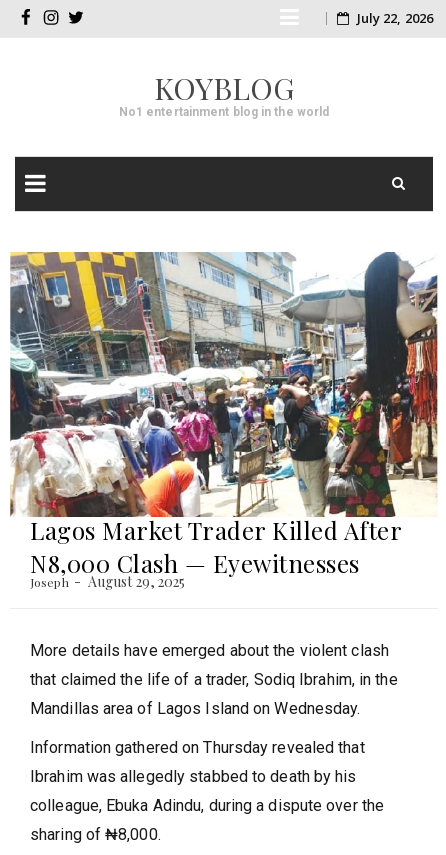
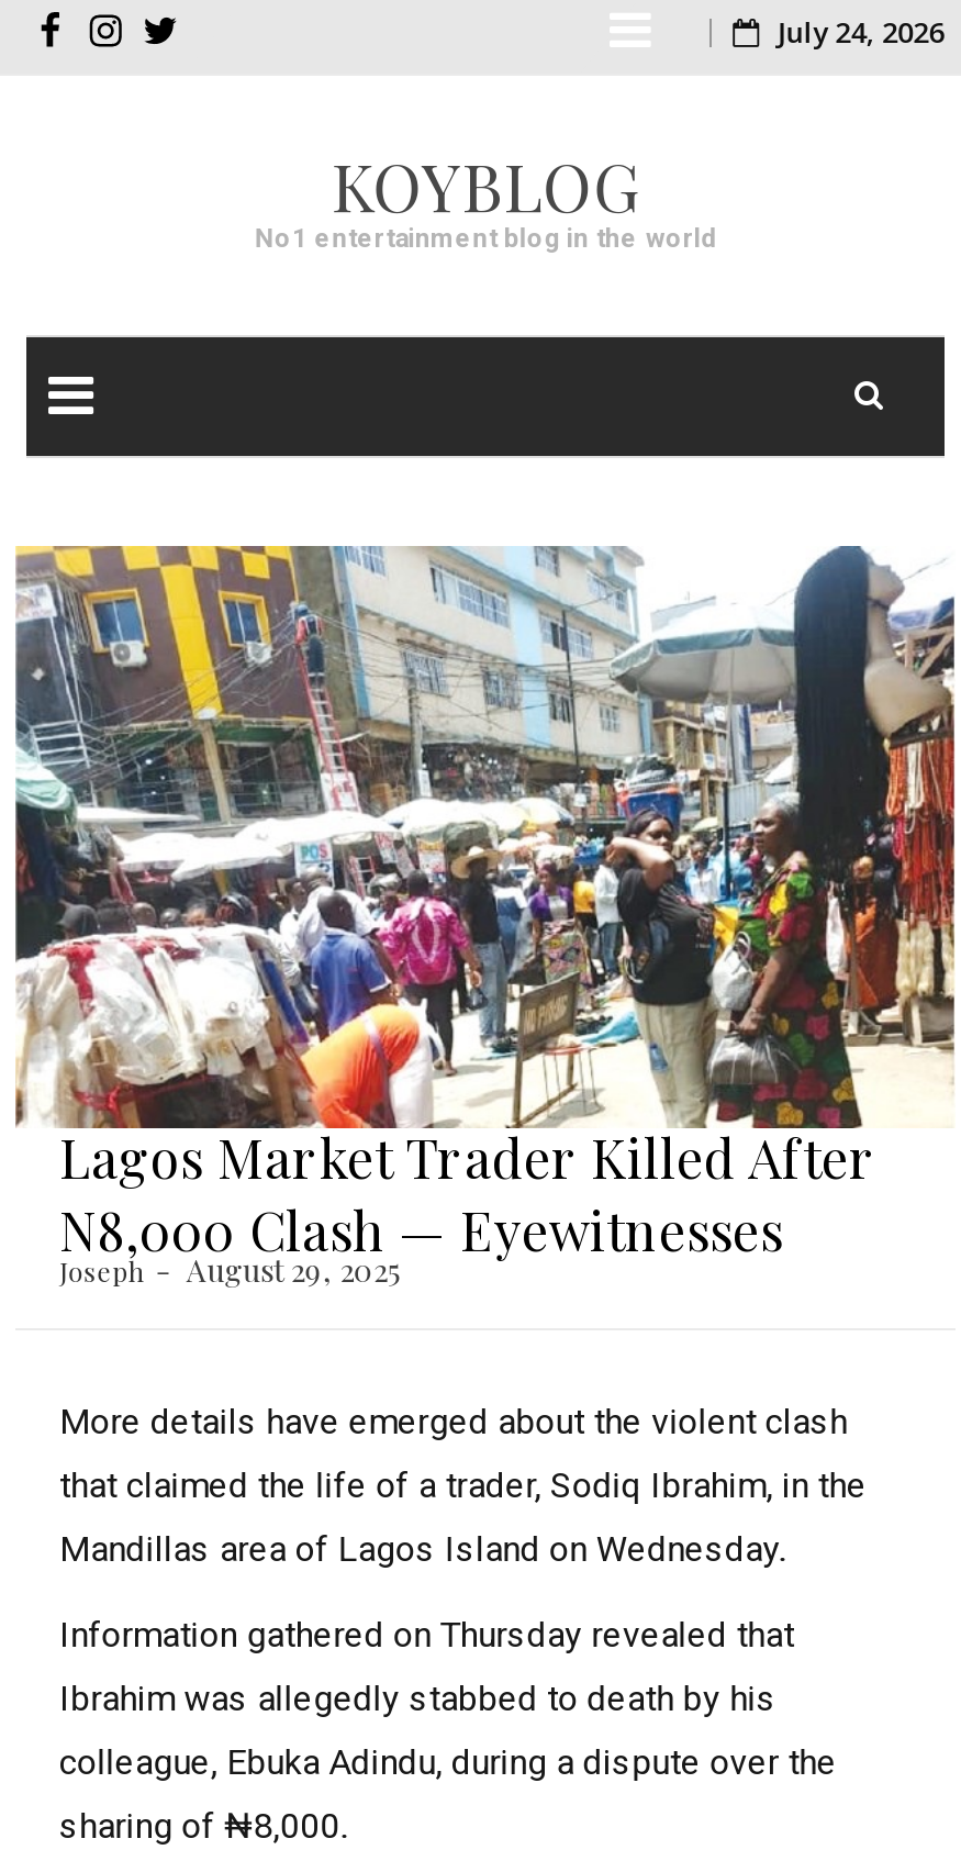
[357,9,433,27] July 22, 2026 -> [777,12,945,52] July 24, 2026

